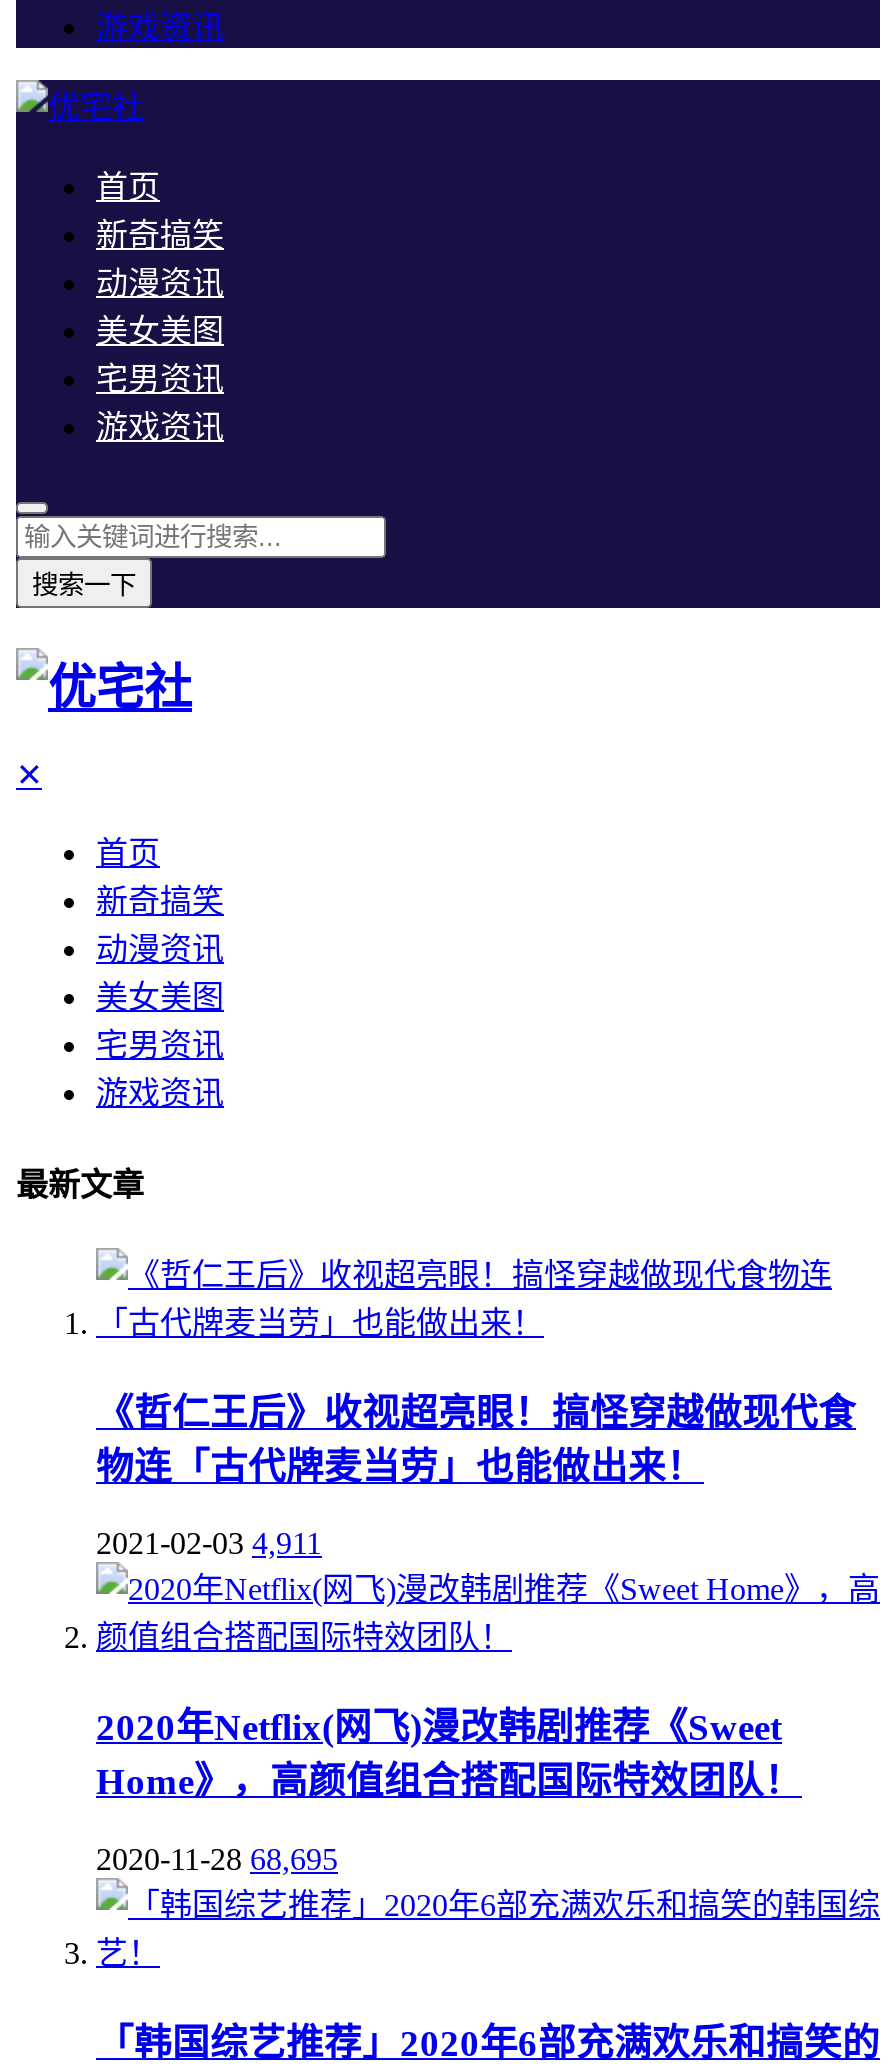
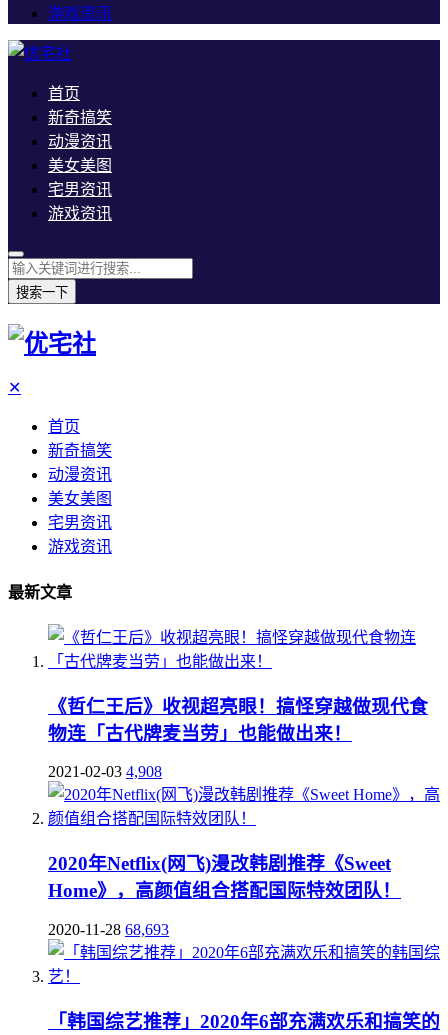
[96,1527,322,1561] 2021-02-03 4,911 -> [48,763,162,780] 2021-02-03 4,908
[96,1842,338,1876] 2020-11-28 68,695 -> [48,921,169,938] 2020-11-28 68,693

